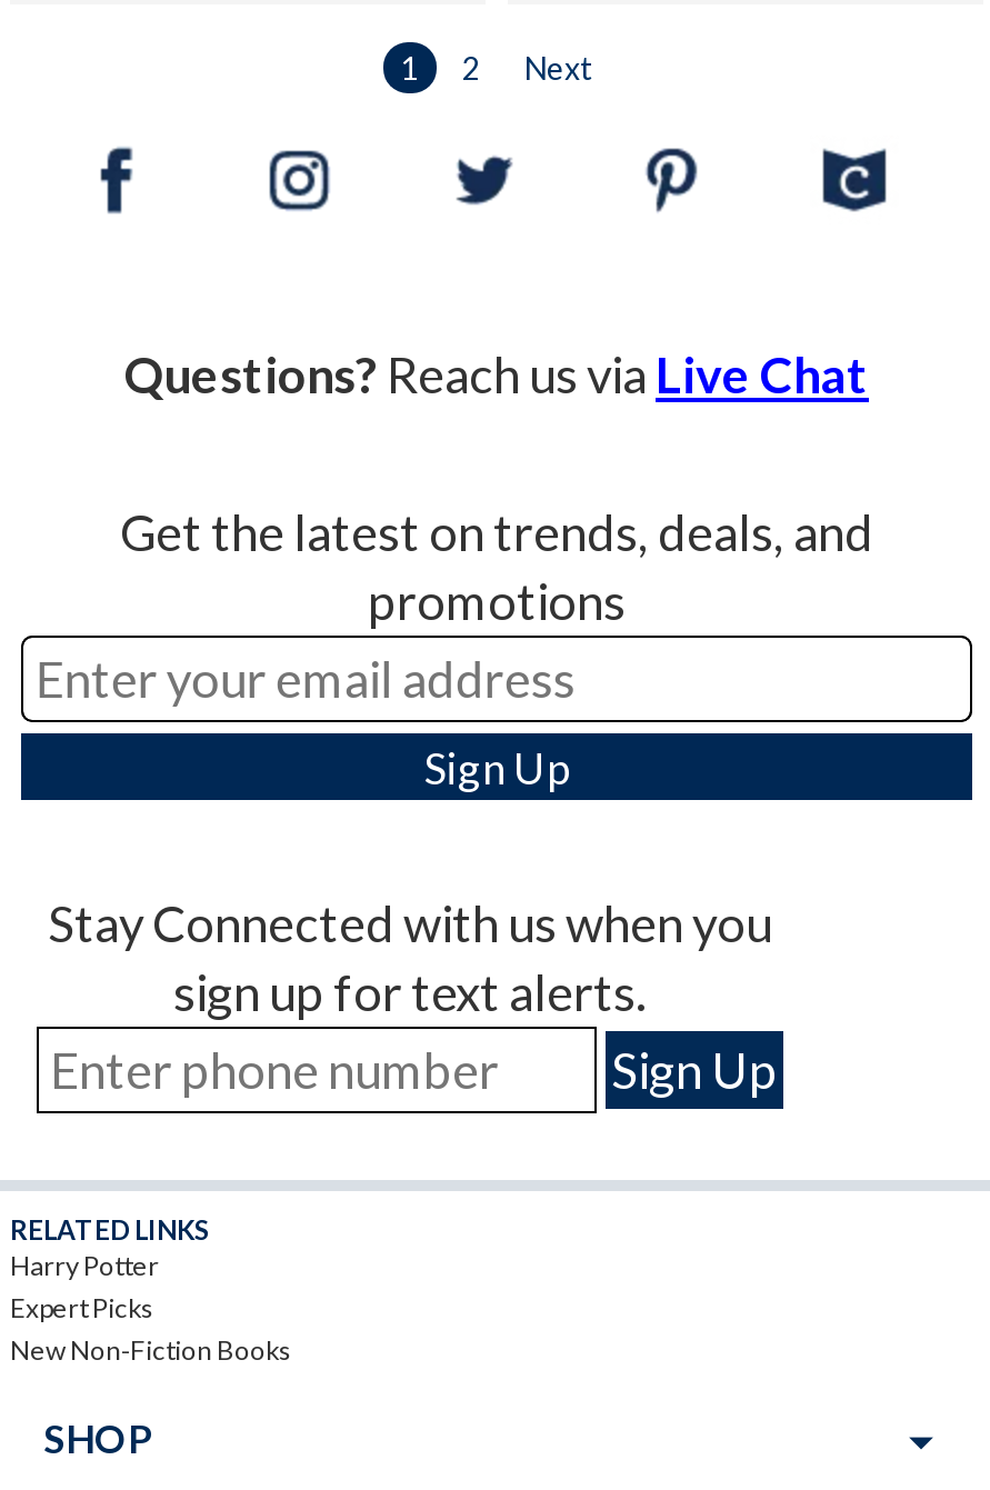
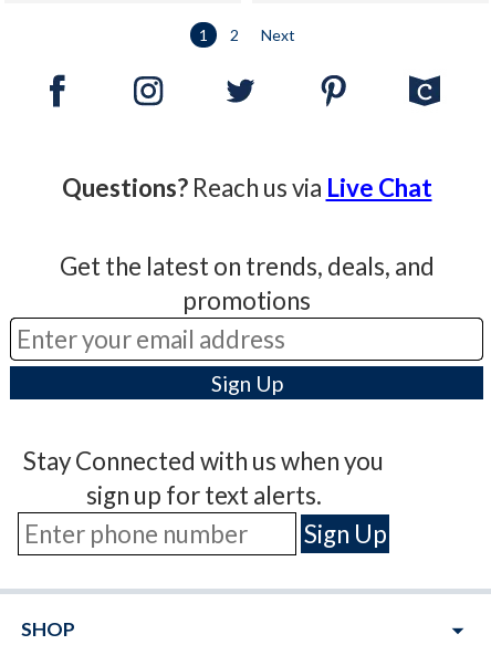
[10,1213,292,1367] RELATED LINKS | Harry Potter | Expert Picks | New Non-Fiction Books -> none

